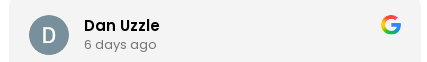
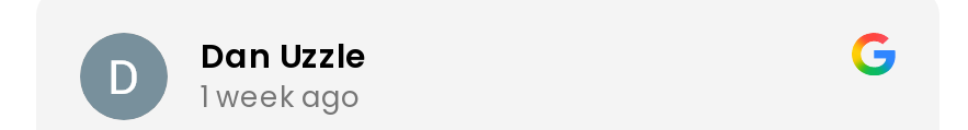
[84,35,157,54] 6 days ago -> [201,78,361,119] 1 week ago

